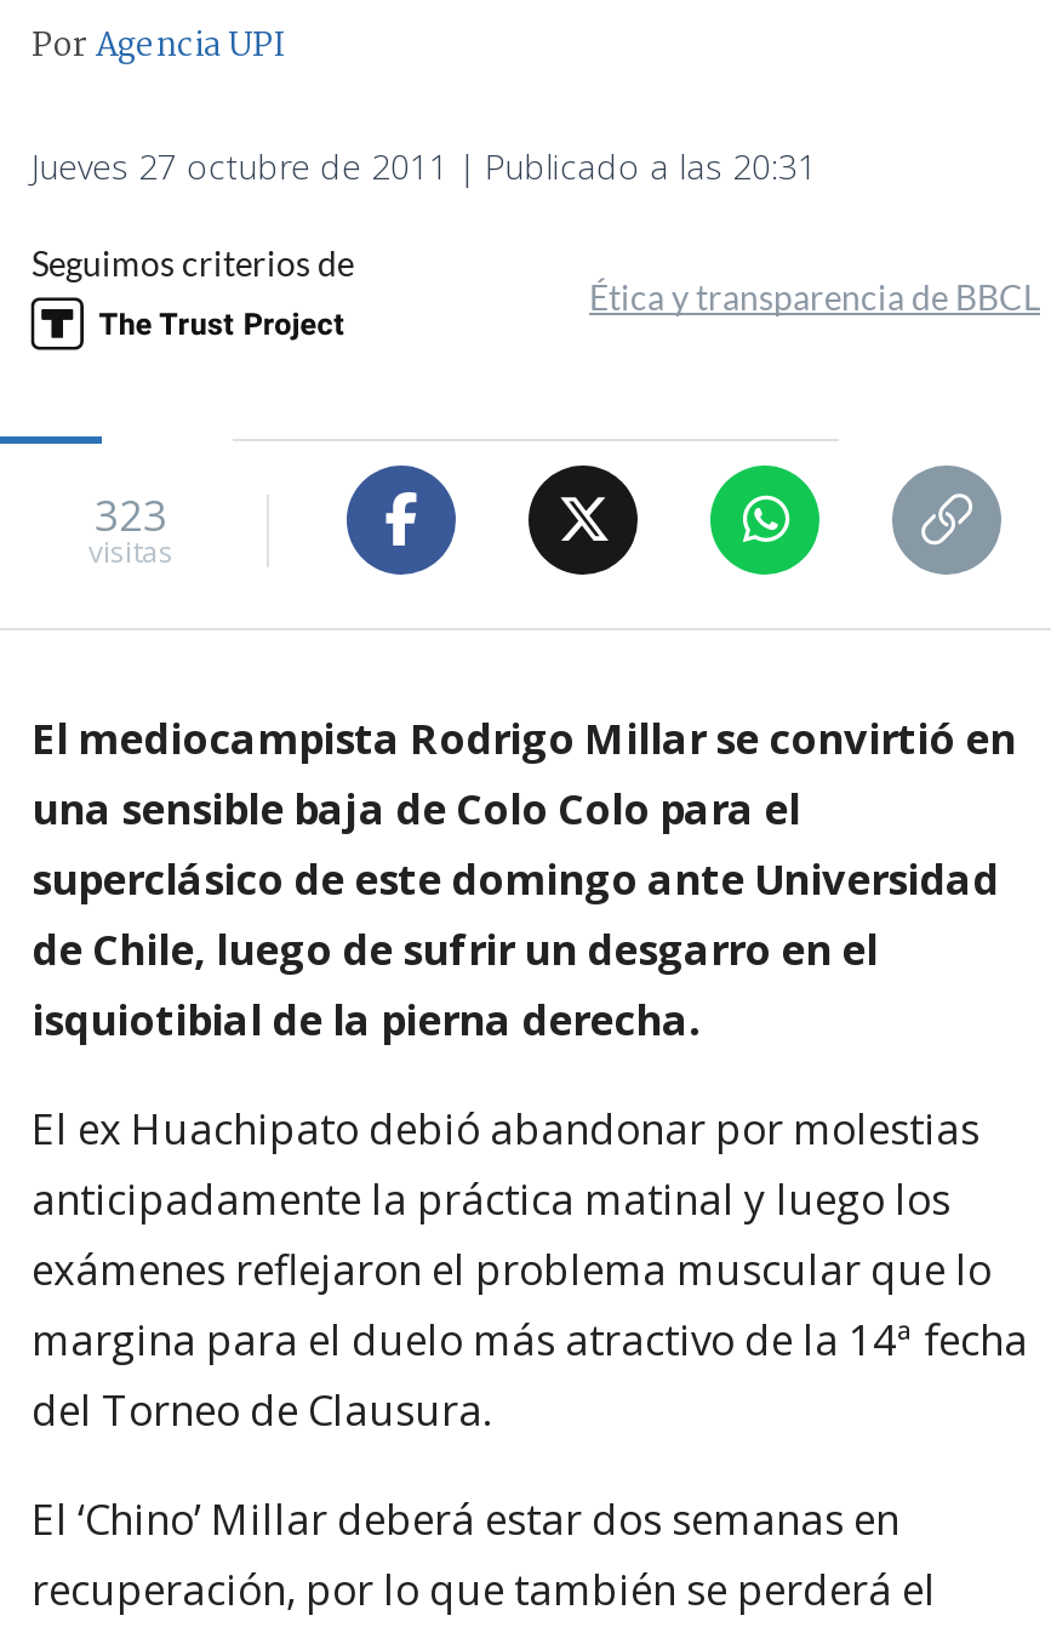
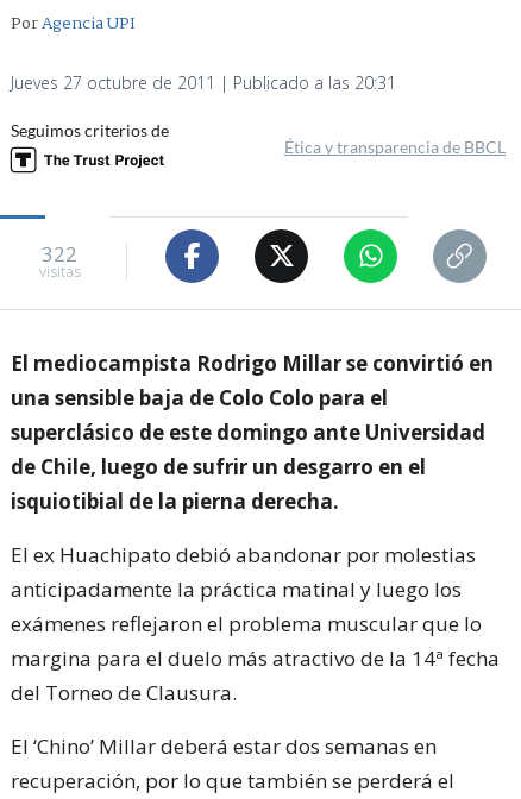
[95,488,167,544] 323 -> [42,241,77,268] 322

